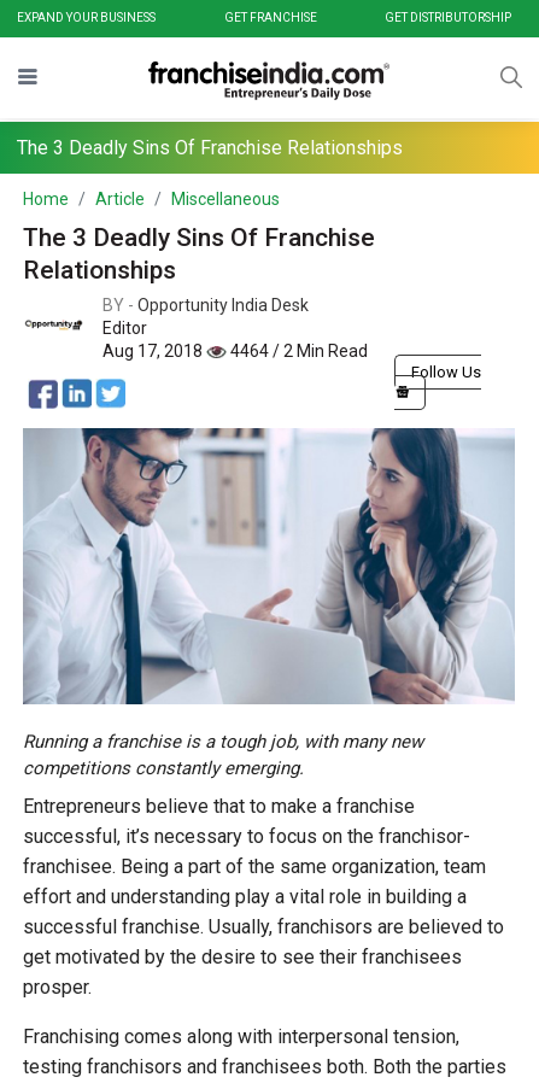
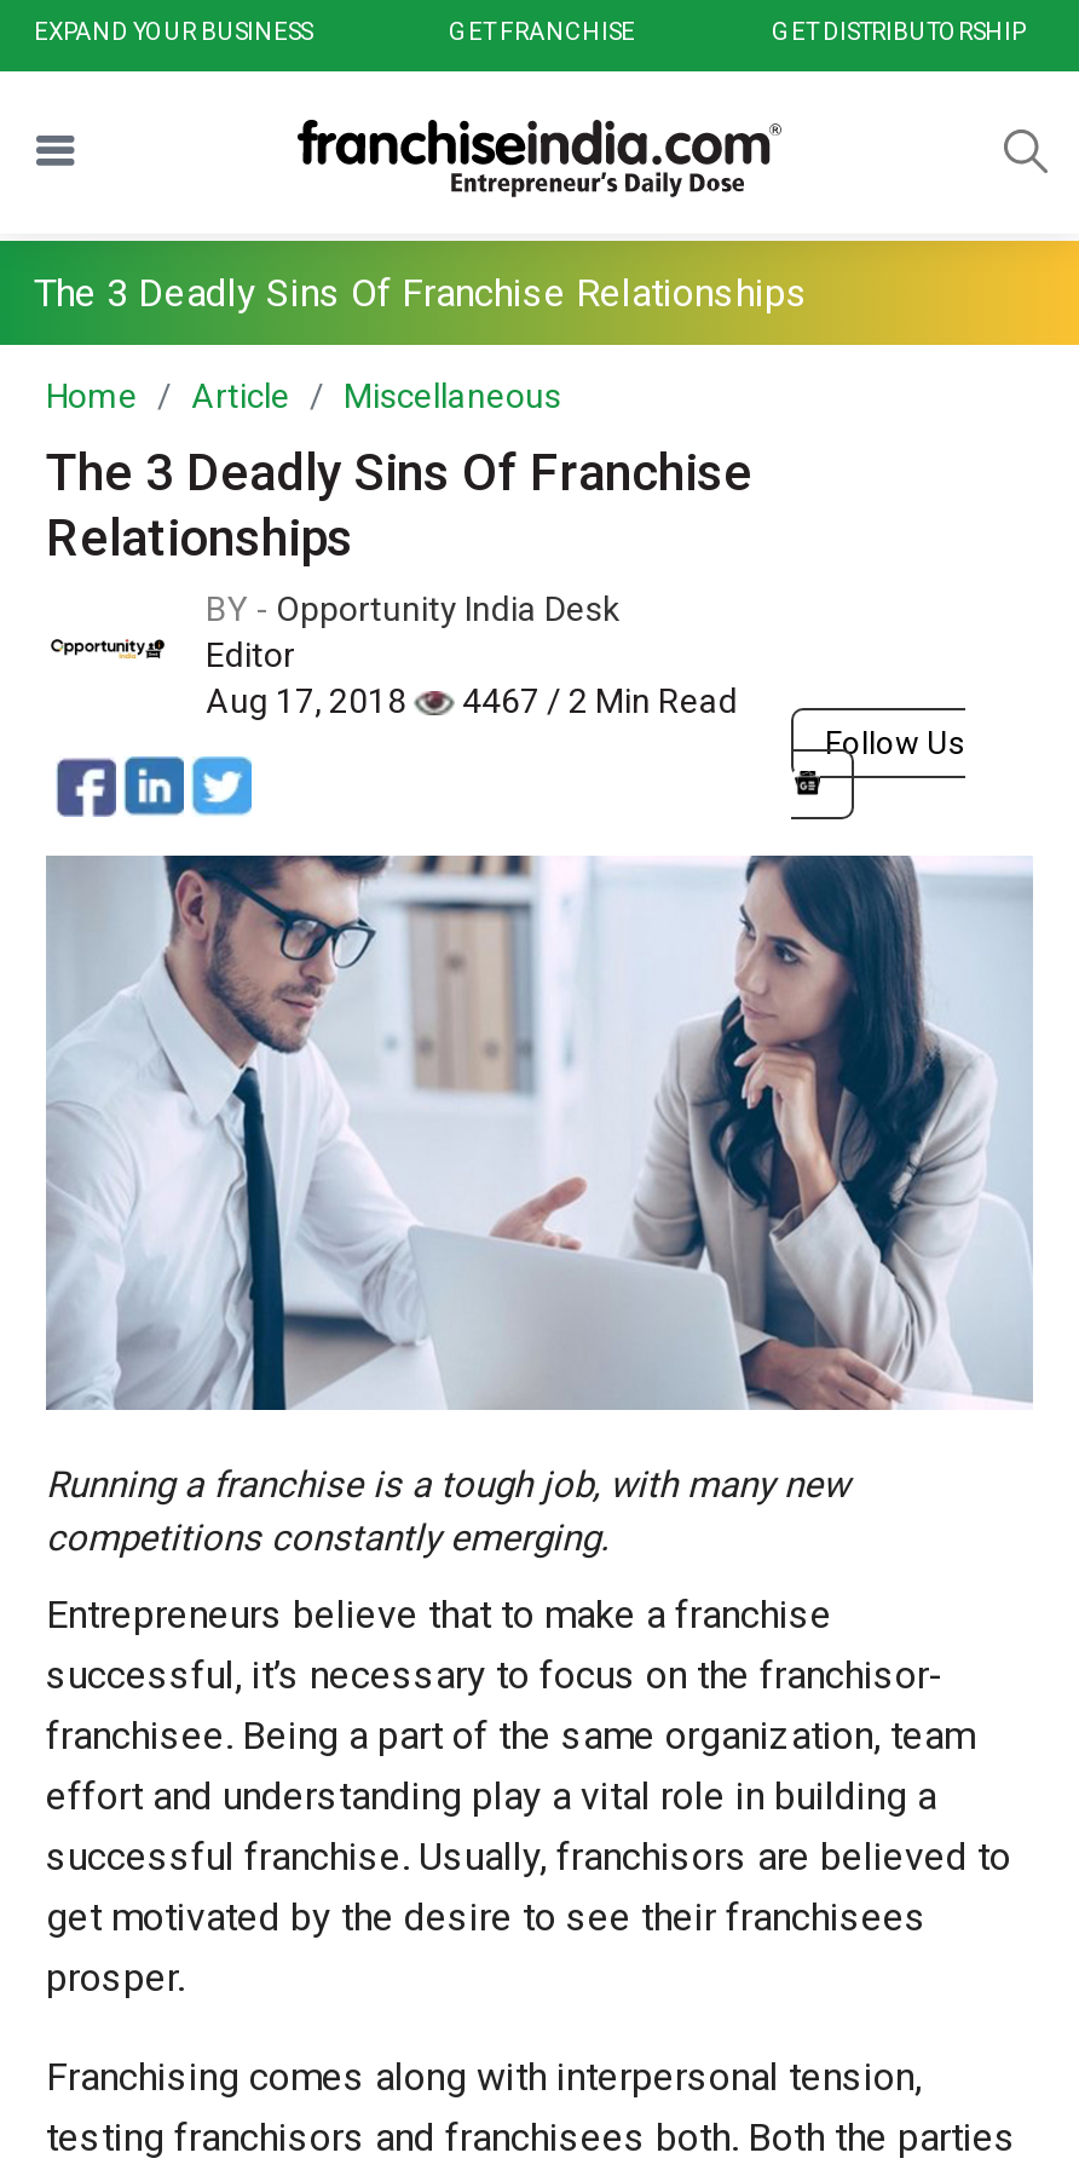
[102,341,368,361] Aug 17, 2018 4464 / 2 Min Read -> [206,681,738,720] Aug 17, 2018 4467 / 2 Min Read

